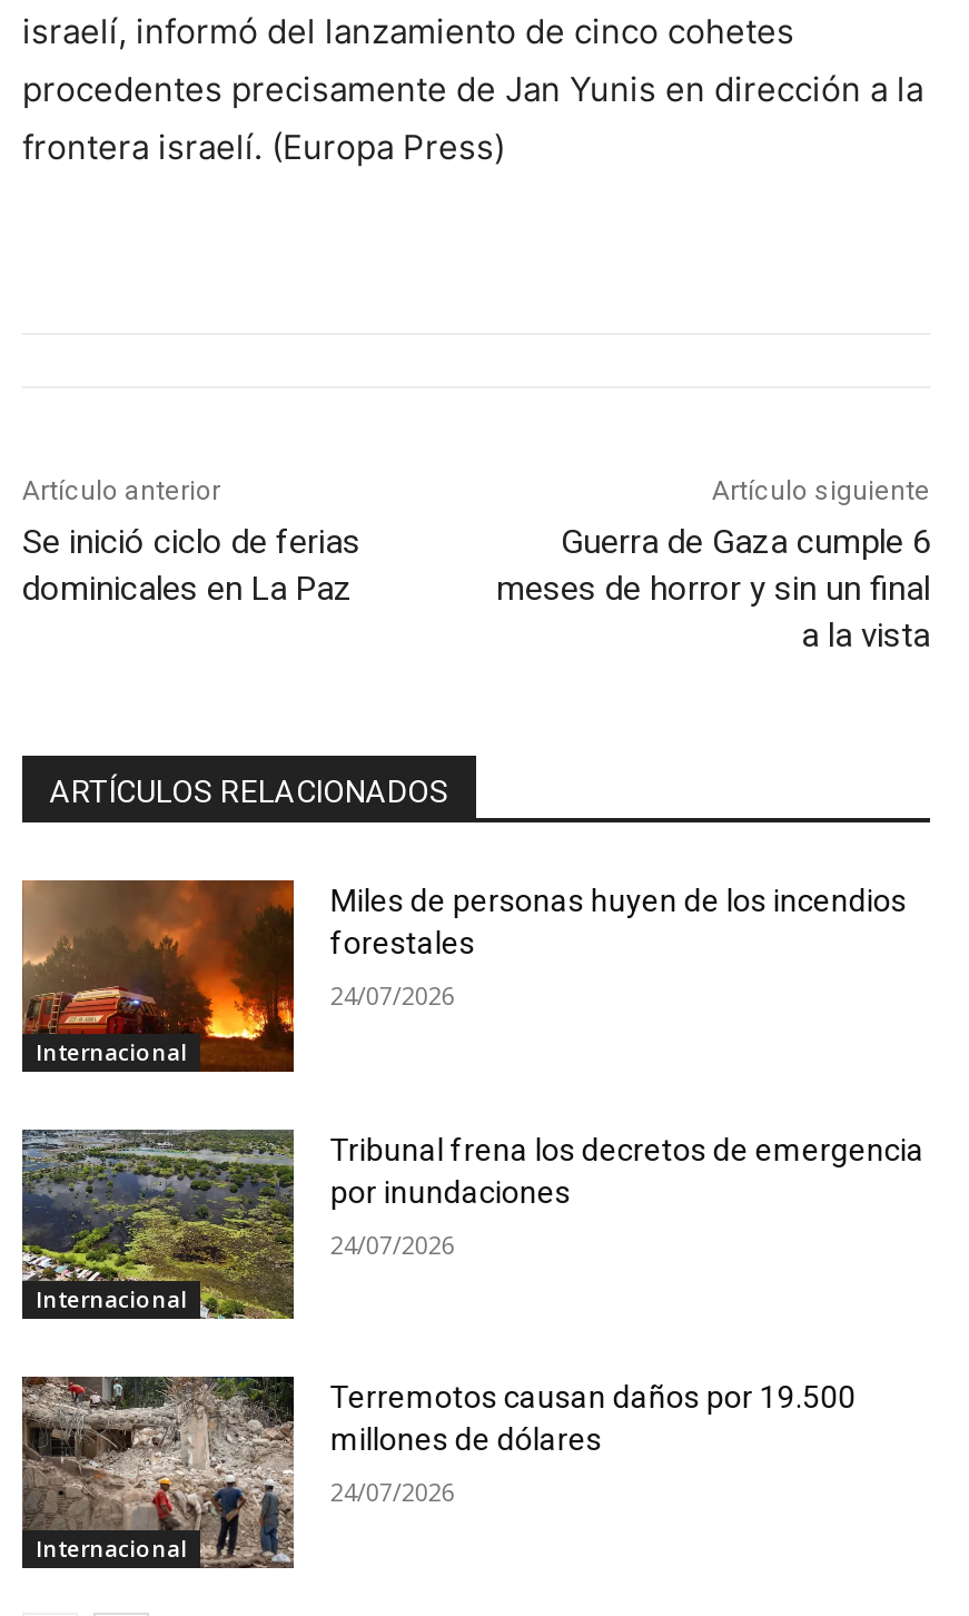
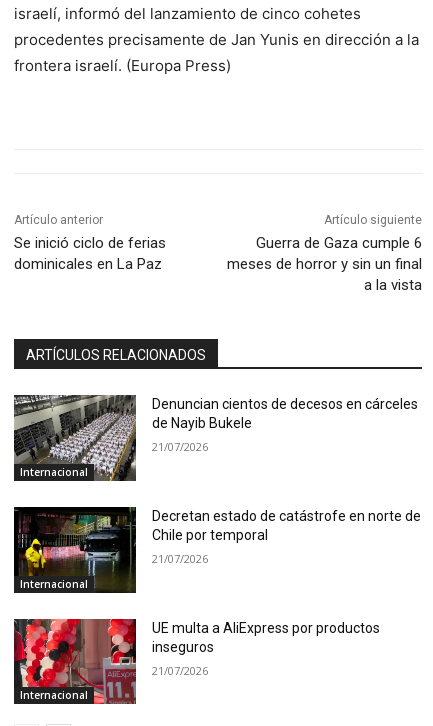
[20,877,906,1075] [image] | Miles de personas huyen de los incendios | forestales -> [13,394,418,482] [image] | Denuncian cientos de decesos en cárceles | de Nayib Bukele
[330,978,455,1011] 24/07/2026 -> [152,439,208,454] 21/07/2026
[20,1131,924,1320] [image] | Tribunal frena los decretos de emergencia | por inundaciones -> [13,507,421,594] [image] | Decretan estado de catástrofe en norte de | Chile por temporal
[330,1226,455,1260] 24/07/2026 -> [152,551,208,566] 21/07/2026
[20,1373,855,1569] [image] | Terremotos causan daños por 19.500 | millones de dólares -> [14,618,380,704] [image] | UE multa a AliExpress por productos | inseguros
[330,1475,455,1508] 24/07/2026 -> [152,662,208,677] 21/07/2026

